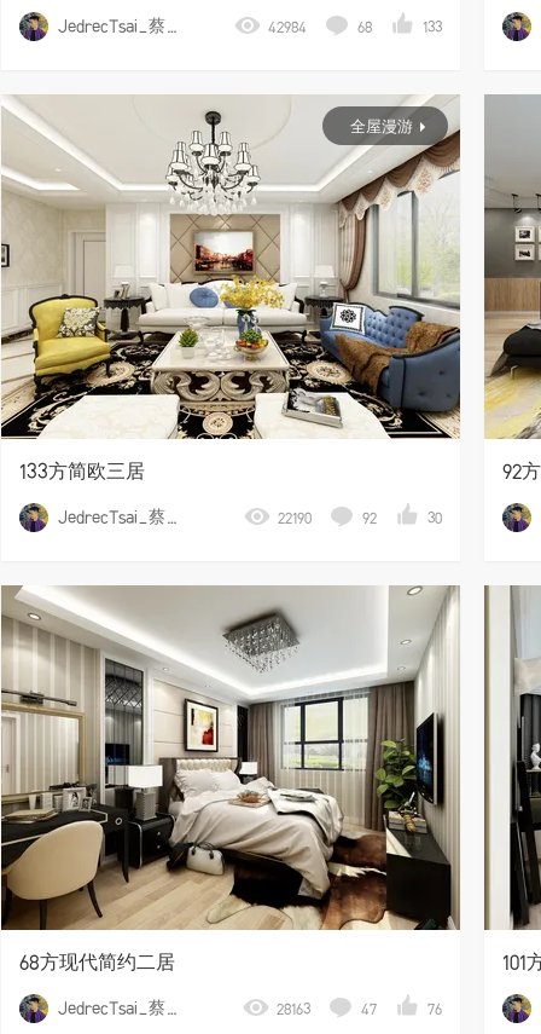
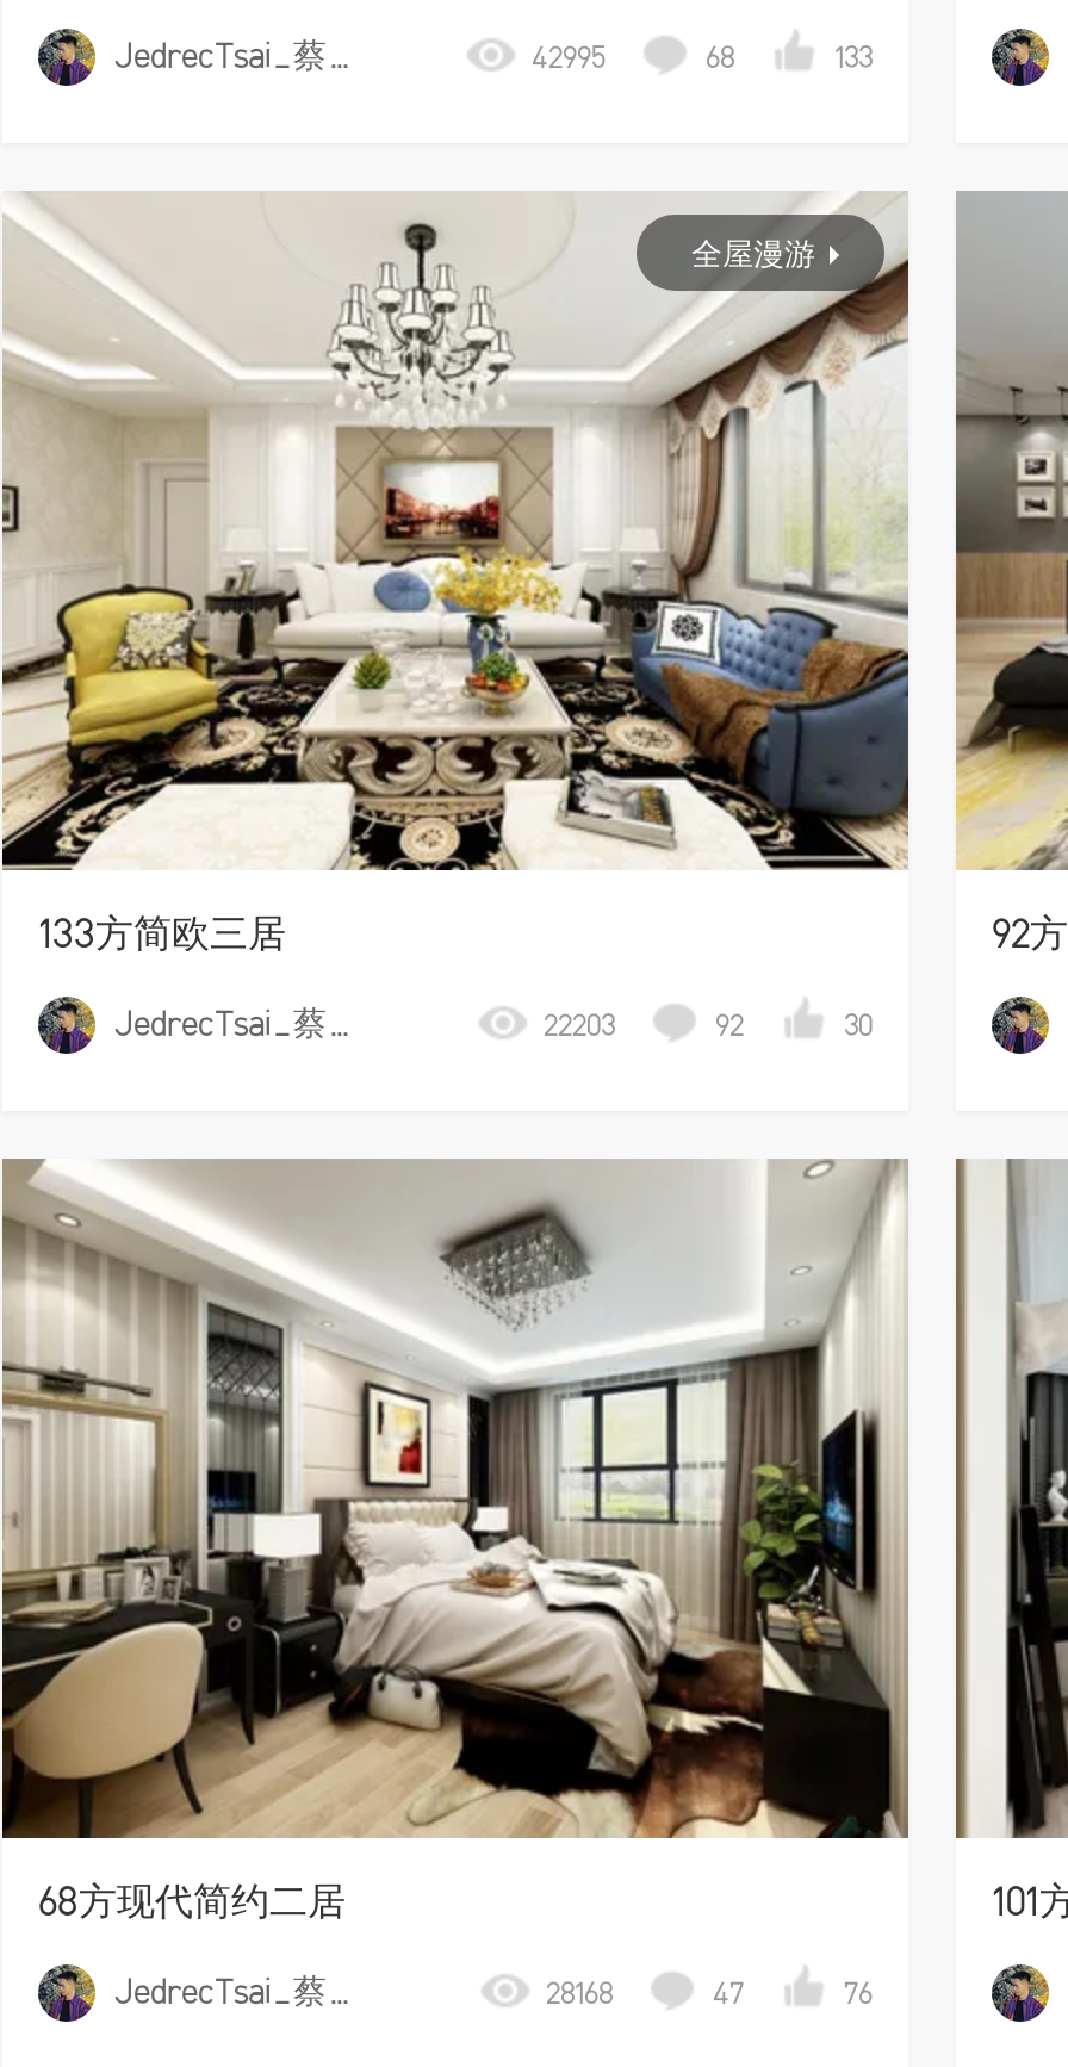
[268,16,307,36] 42984 -> [532,36,606,76] 42995
[278,507,312,527] 22190 -> [544,1004,615,1044] 22203
[277,998,310,1018] 28163 -> [546,1972,613,2012] 28168

